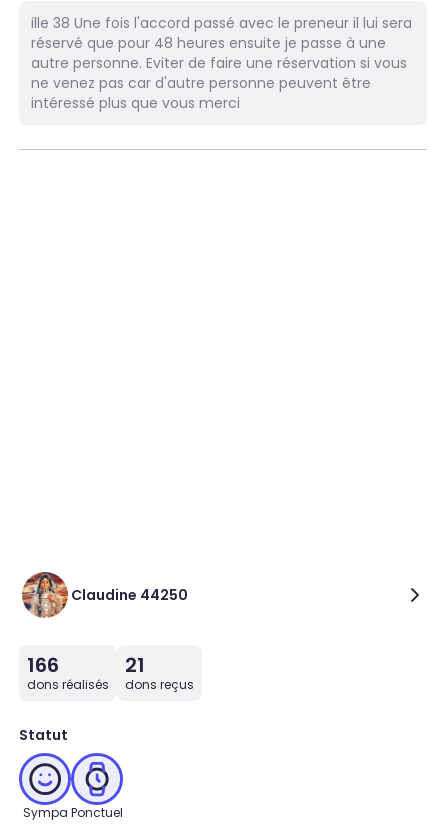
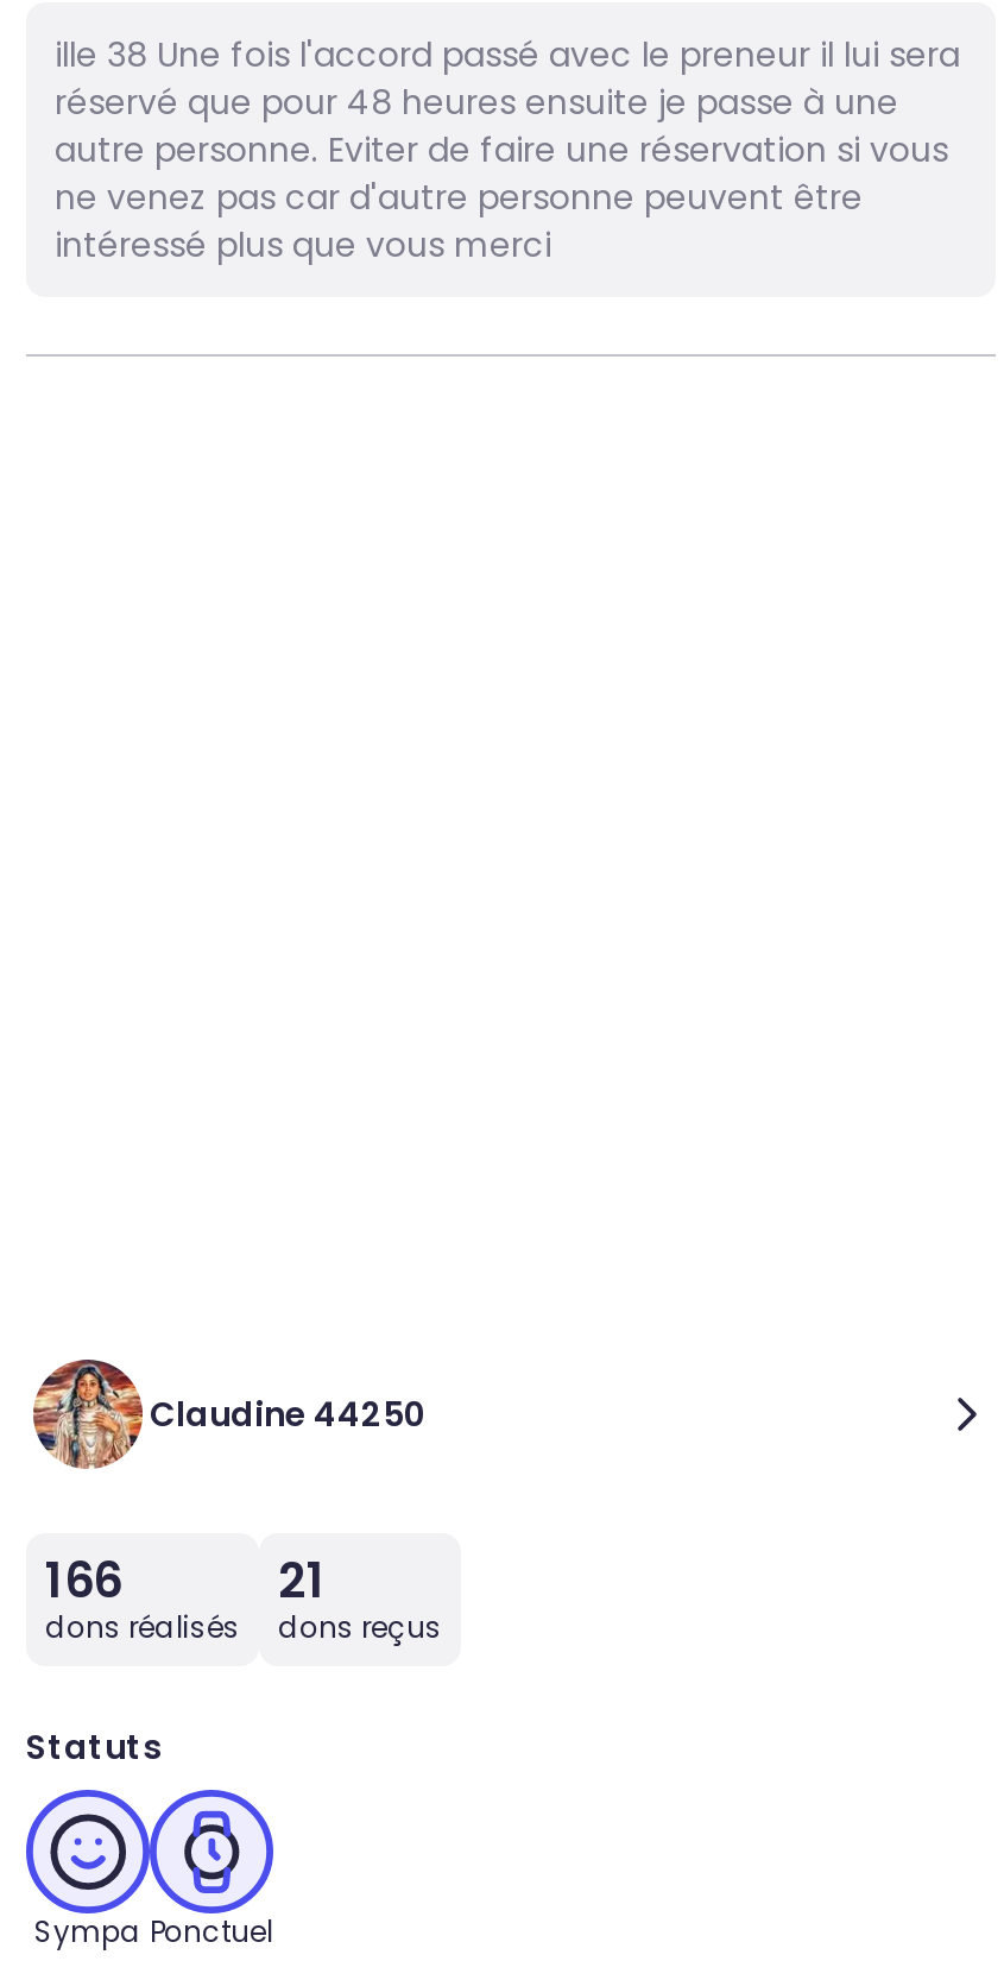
[19,725,68,745] Statut -> [26,1723,162,1771] Statuts

